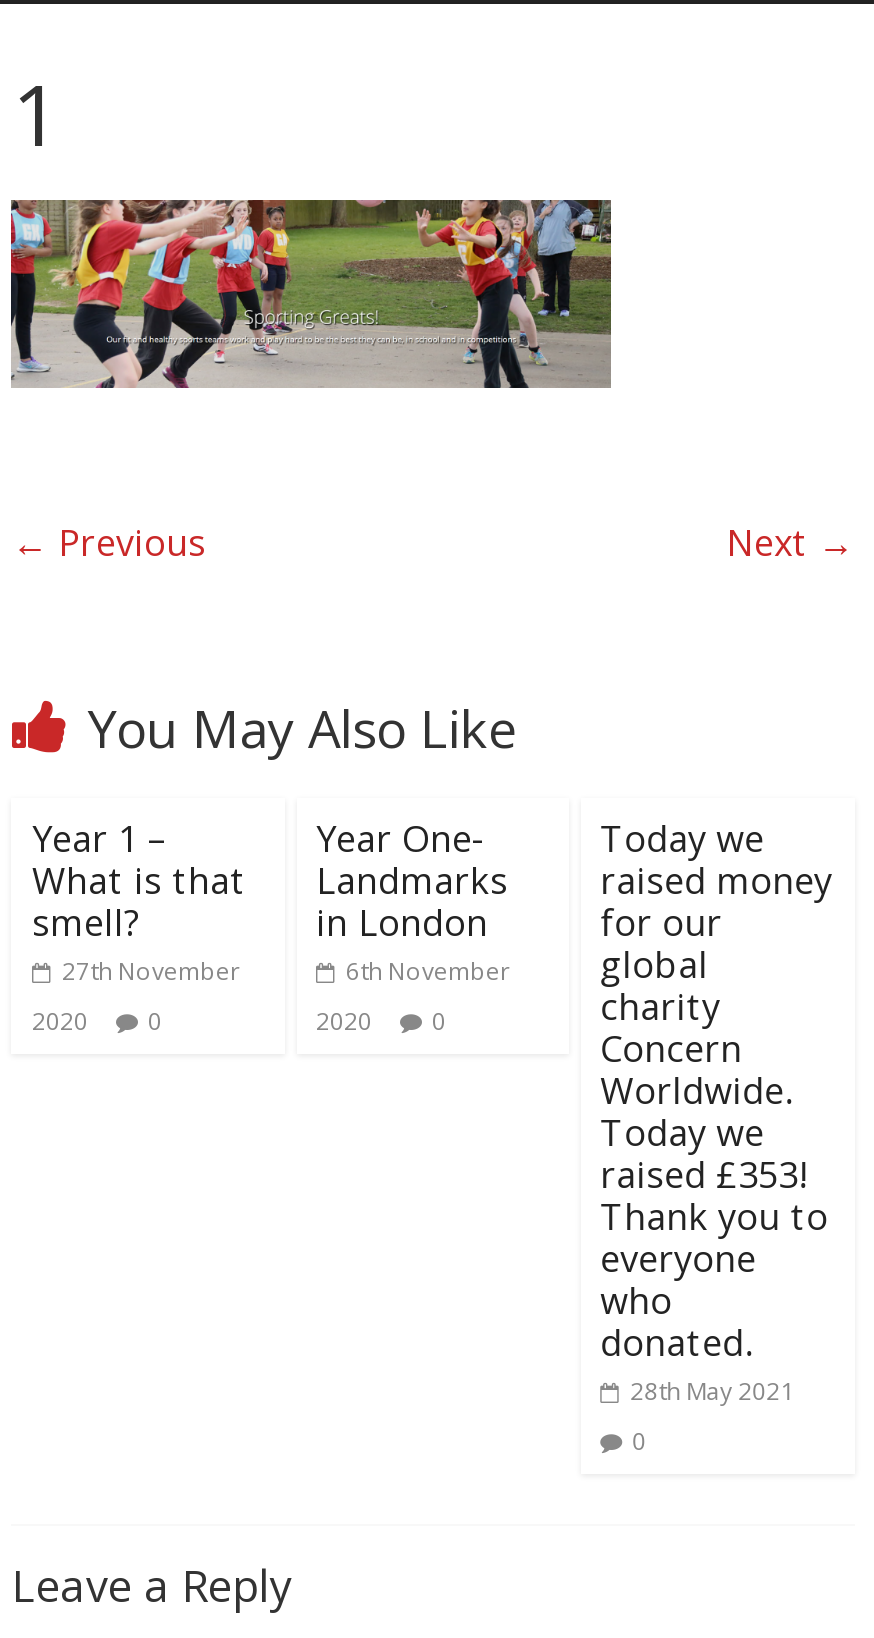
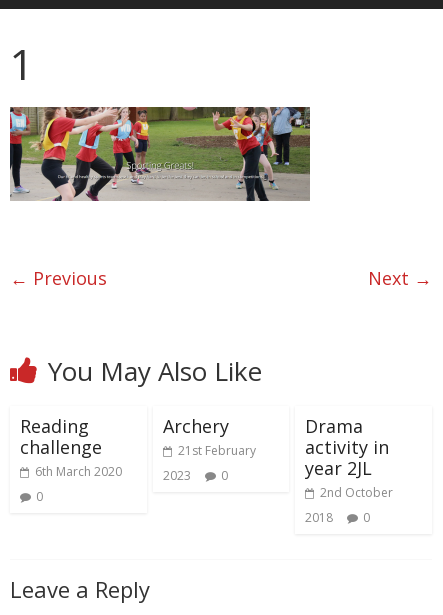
[32,815,246,1039] Year 1 – | What is that | smell? | 27th November | 2020 -> [20,414,122,480] Reading | challenge | 6th March 2020
[316,815,510,989] Year One- | Landmarks | in London | 6th November -> [162,414,255,459] Archery | 21st February
[600,815,832,1409] Today we | raised money | for our | global | charity | Concern | Worldwide. | Today we | raised £353! | Thank you to | everyone | who | donated. | 28th May 2021 -> [305,414,393,526] Drama | activity in | year 2JL | 2nd October | 2018
[316,1005,446,1039] 2020 0 -> [162,467,227,484] 2023 0

